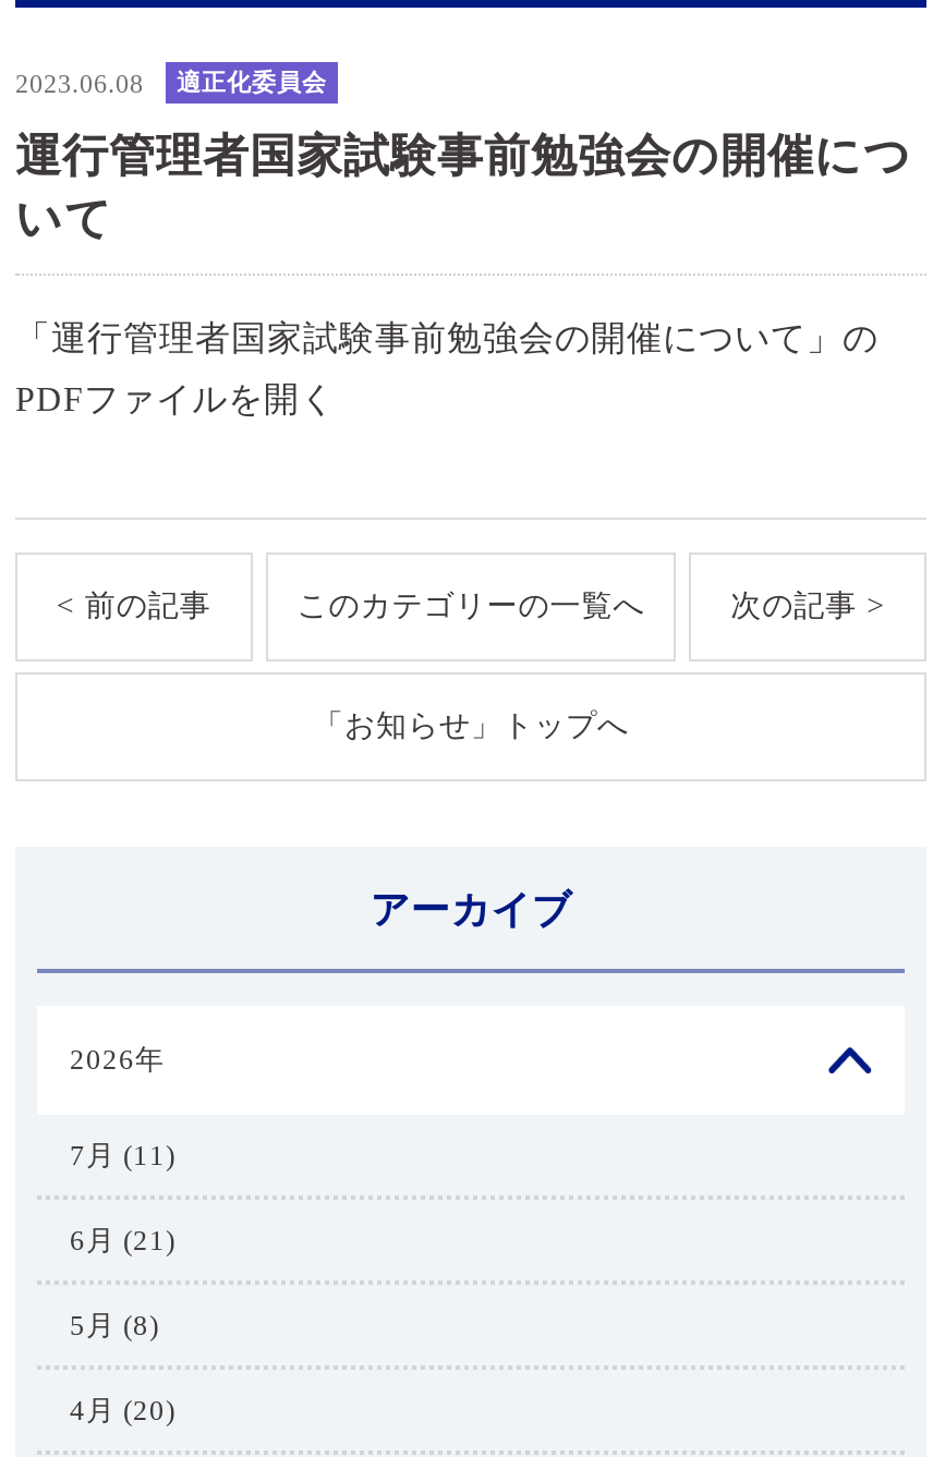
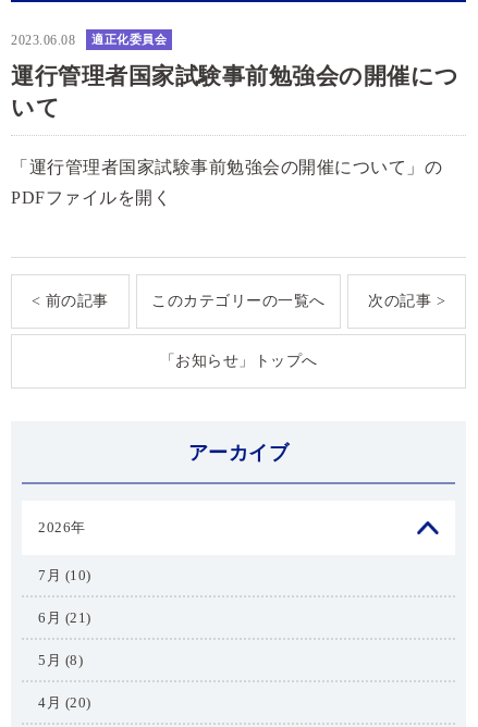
[70,1139,175,1171] 7月 (11) -> [38,567,91,583] 7月 (10)

